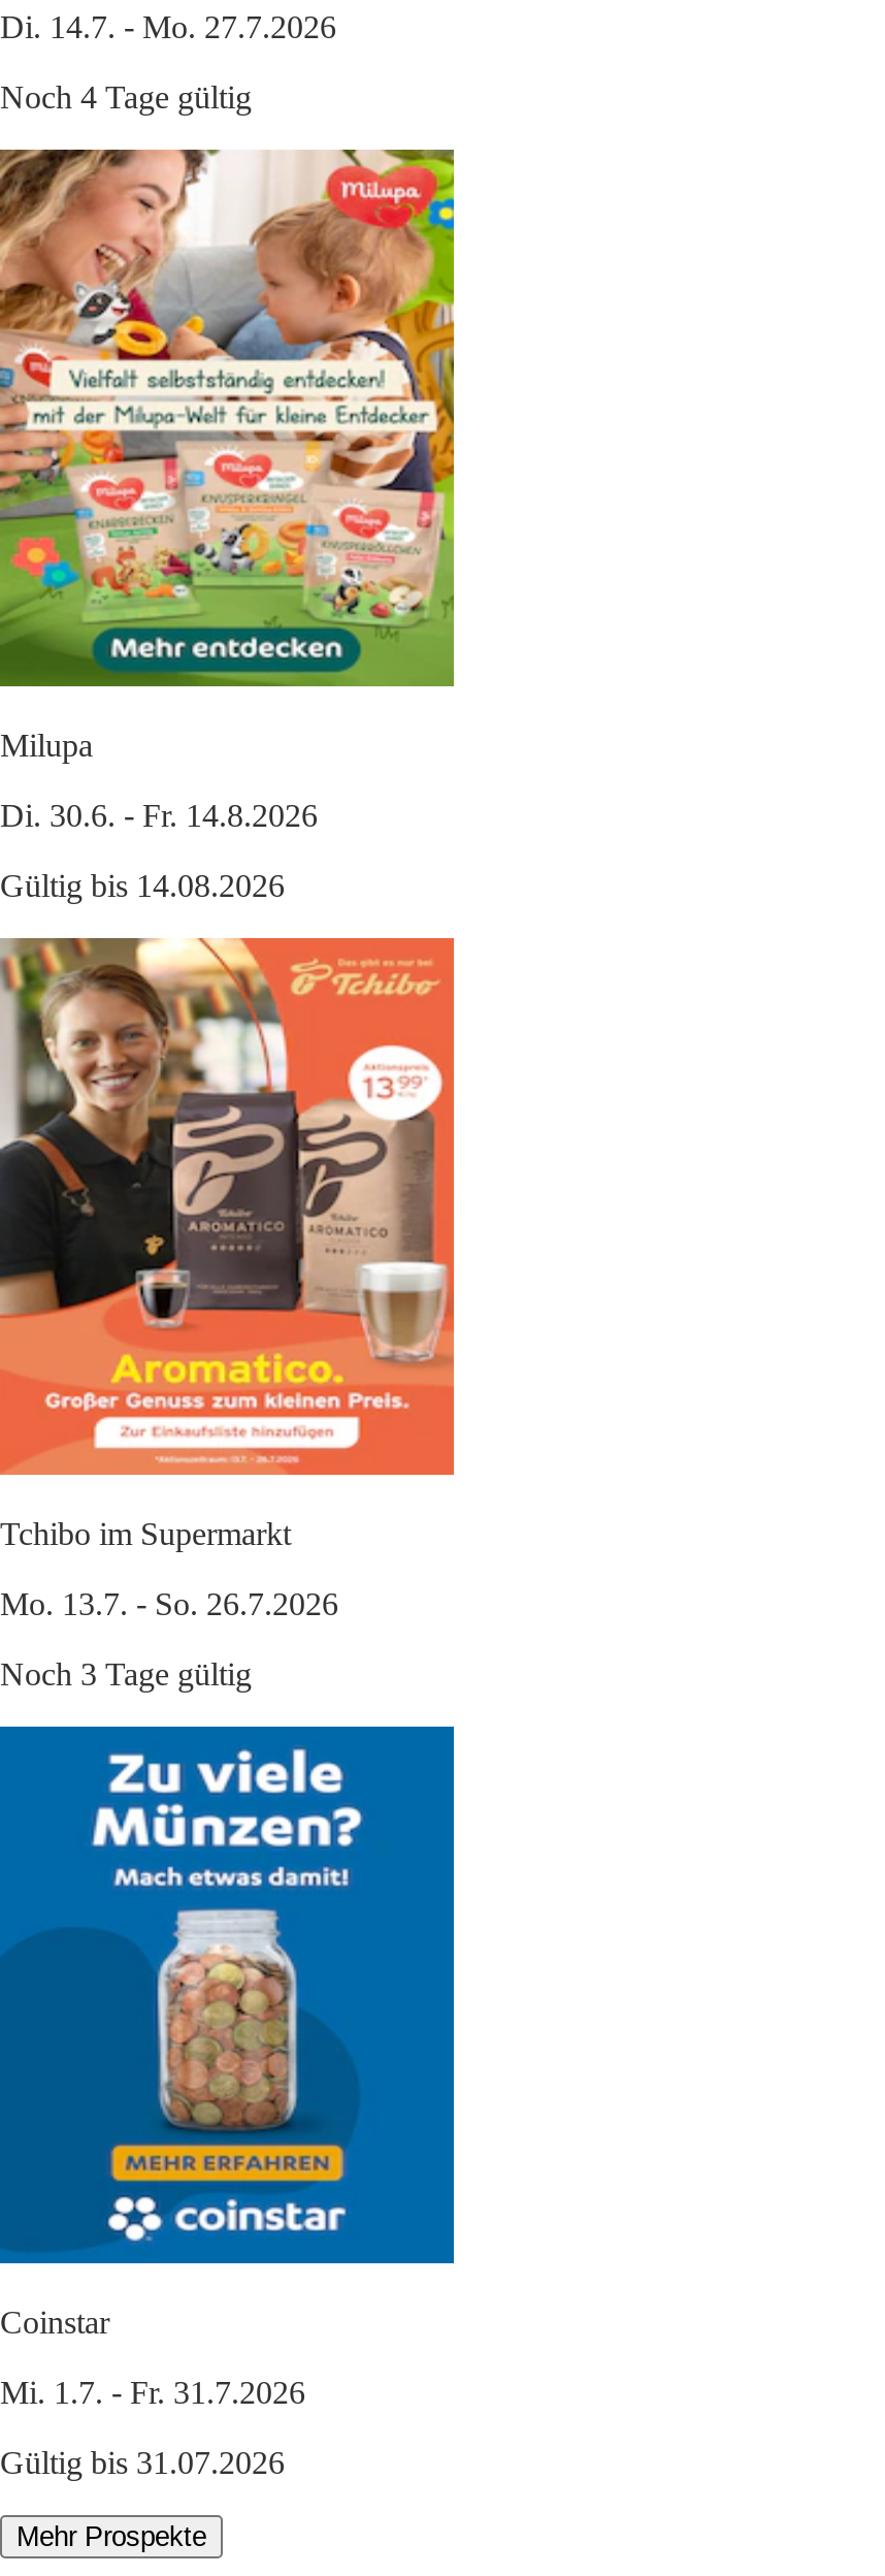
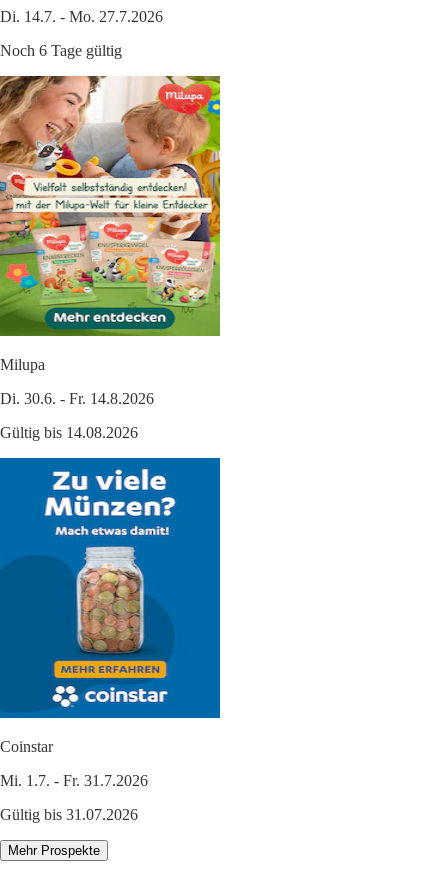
[0,80,252,115] Noch 4 Tage gültig -> [0,42,122,59] Noch 6 Tage gültig
[0,936,456,1692] [image] | Tchibo im Supermarkt | Mo. 13.7. - So. 26.7.2026 | Noch 3 Tage gültig -> none

